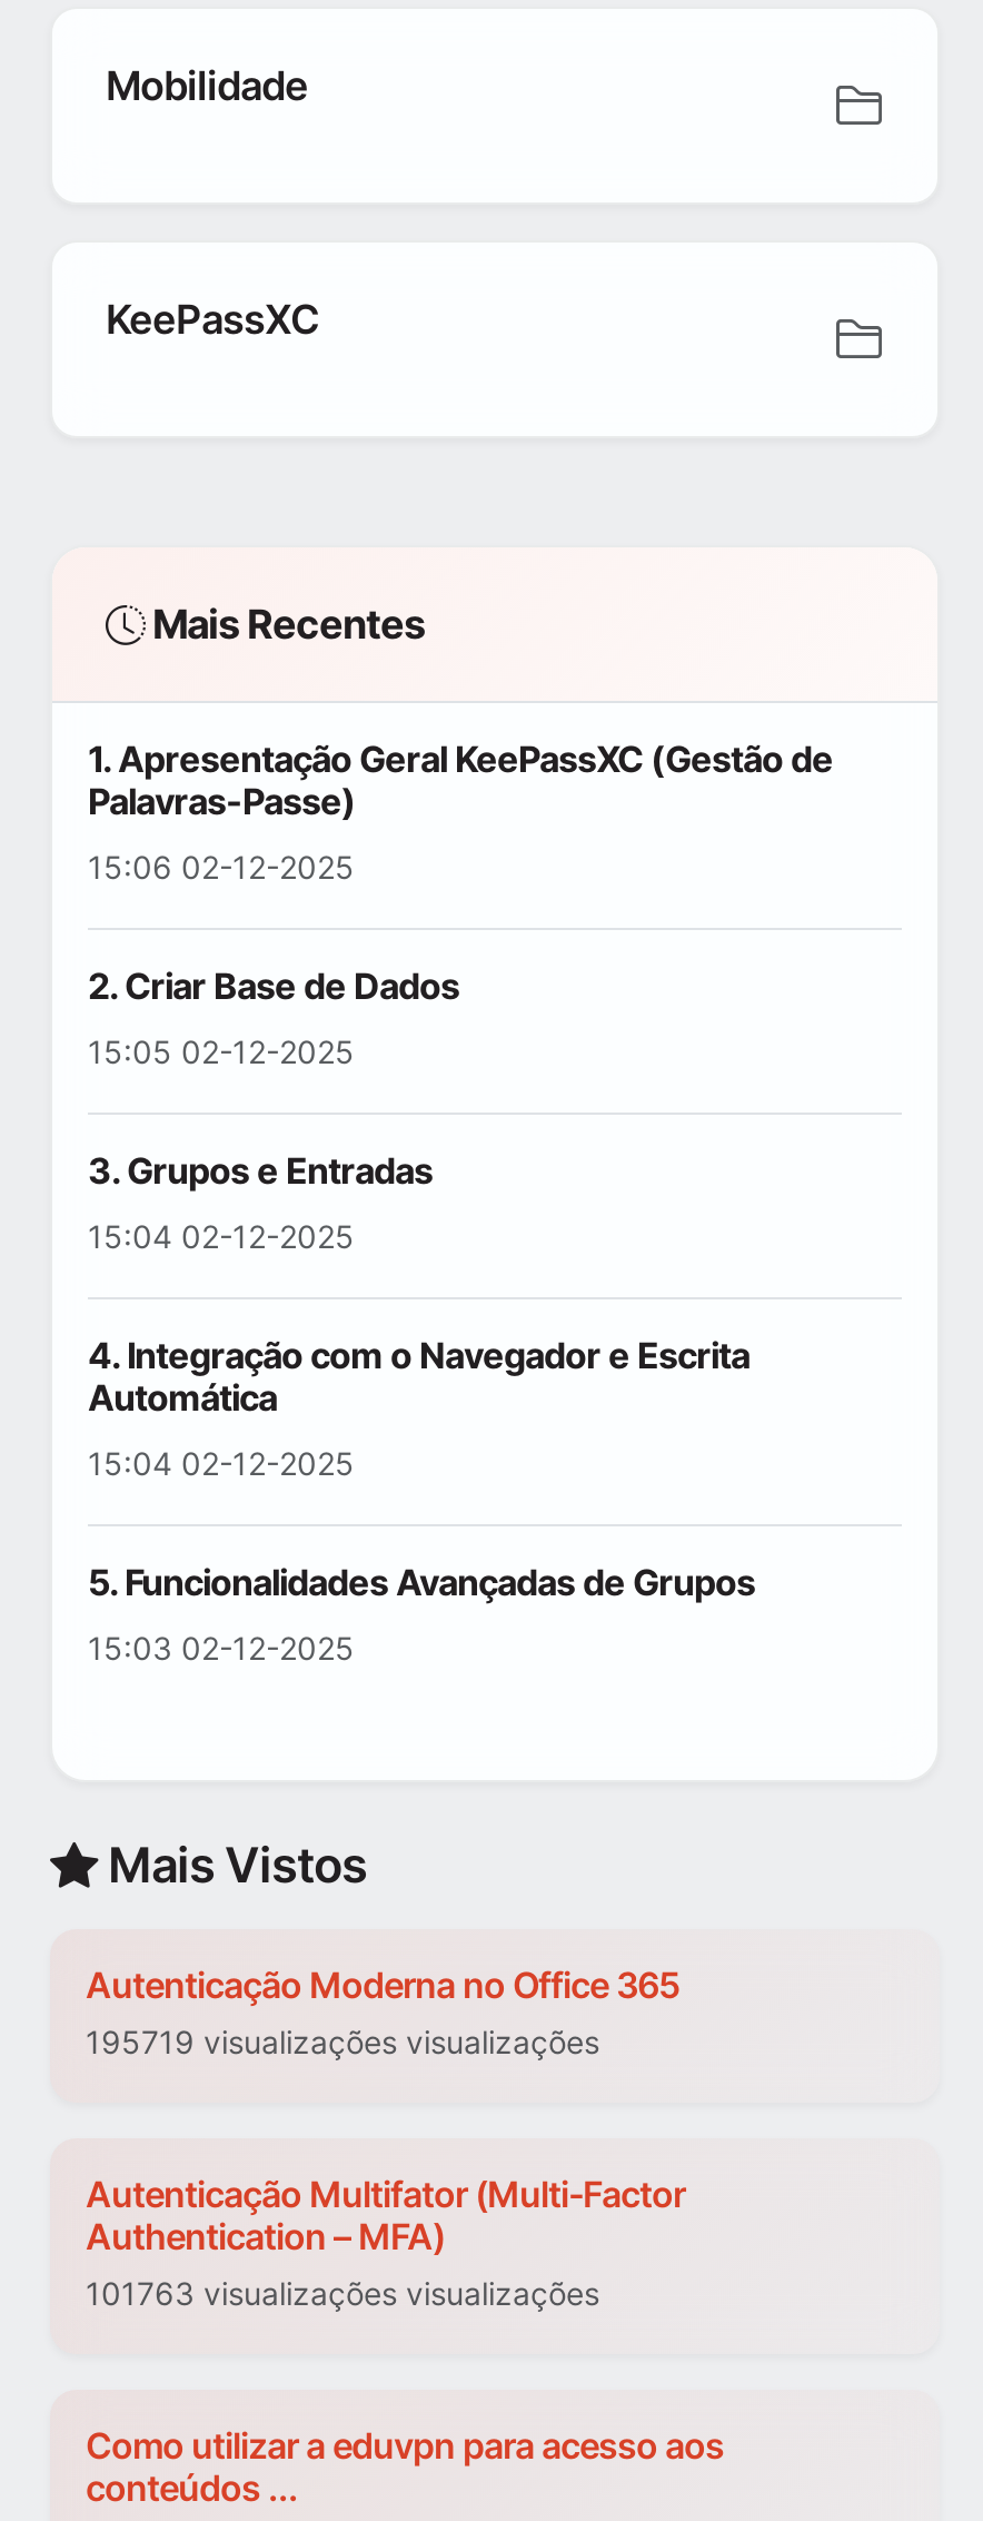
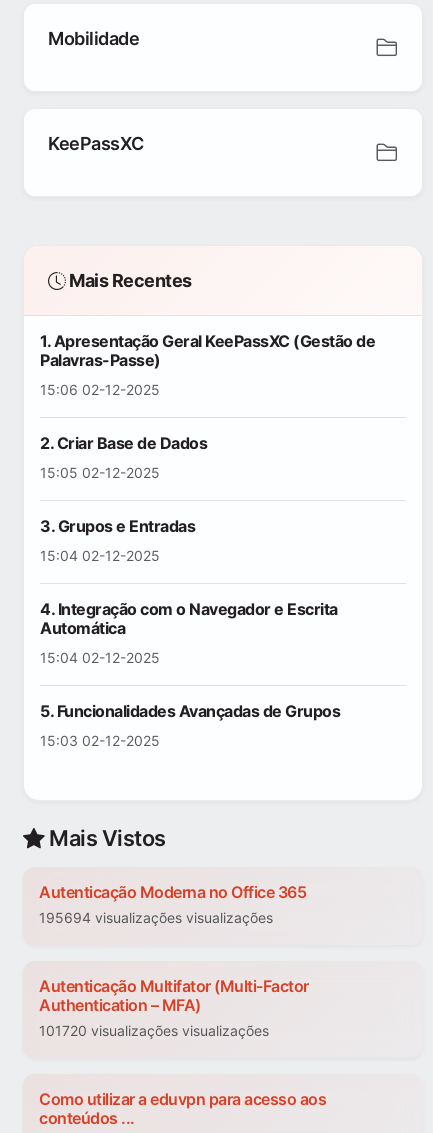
[86,2024,599,2062] 195719 visualizações visualizações -> [39,909,273,926] 195694 visualizações visualizações
[86,2275,599,2313] 101763 visualizações visualizações -> [39,1022,269,1039] 101720 visualizações visualizações

